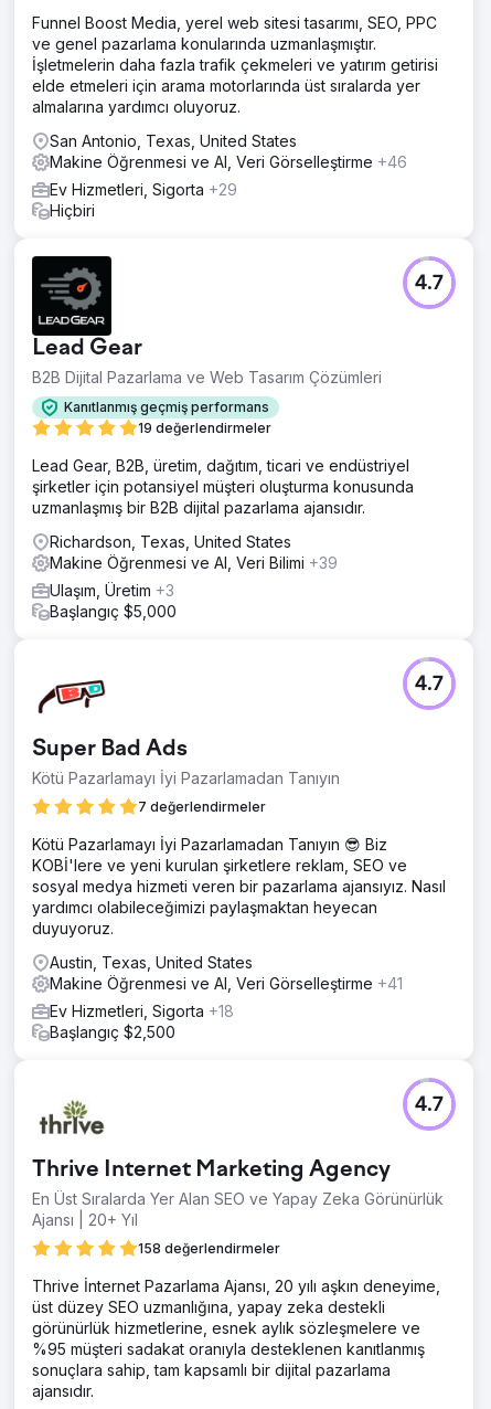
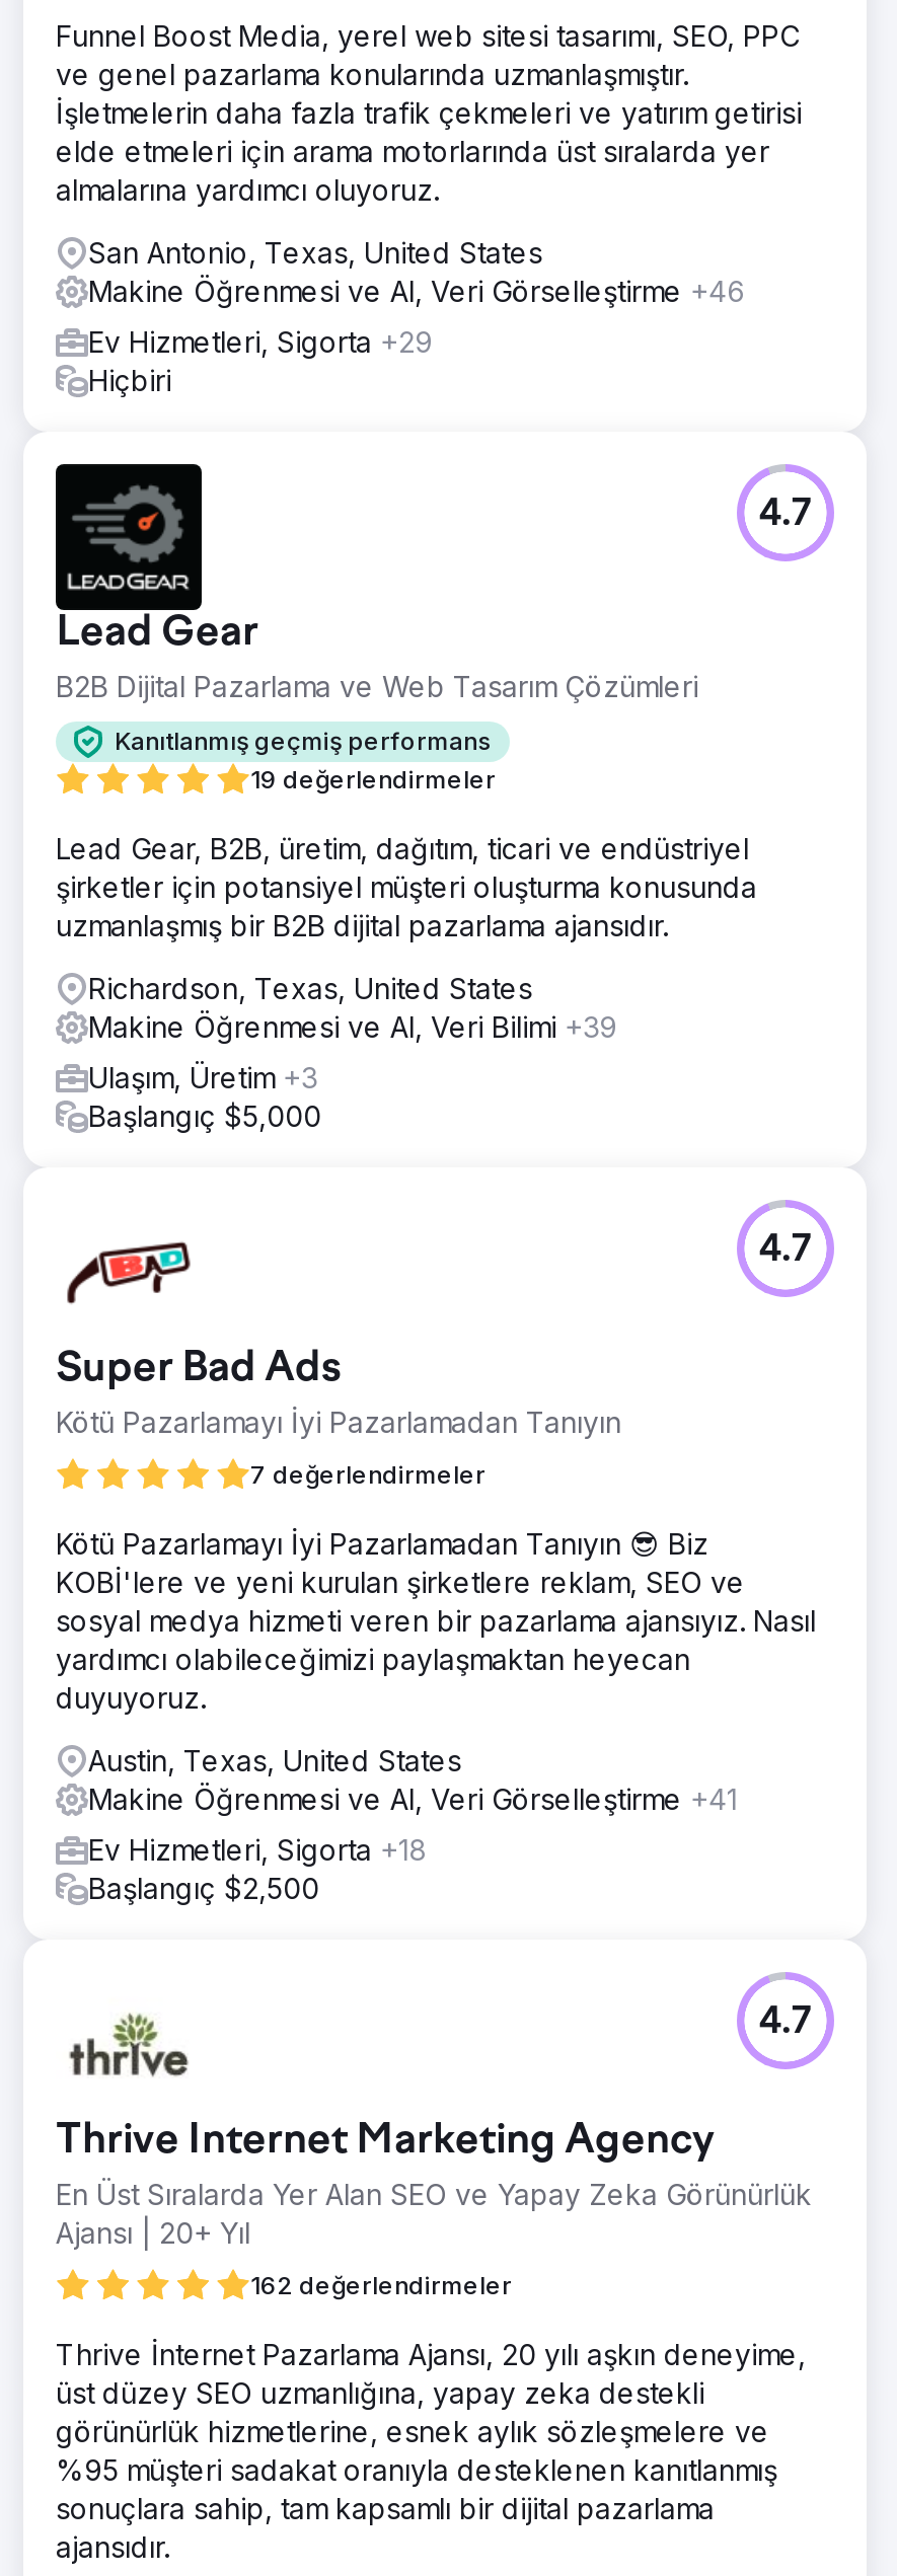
[138,1240,280,1256] 158 değerlendirmeler -> [250,2269,512,2300] 162 değerlendirmeler

